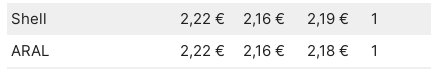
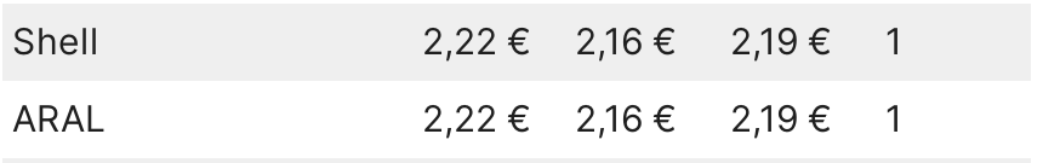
[180,41,378,60] 2,22 € 2,16 € 2,18 € 1 -> [422,95,902,141] 2,22 € 2,16 € 2,19 € 1

